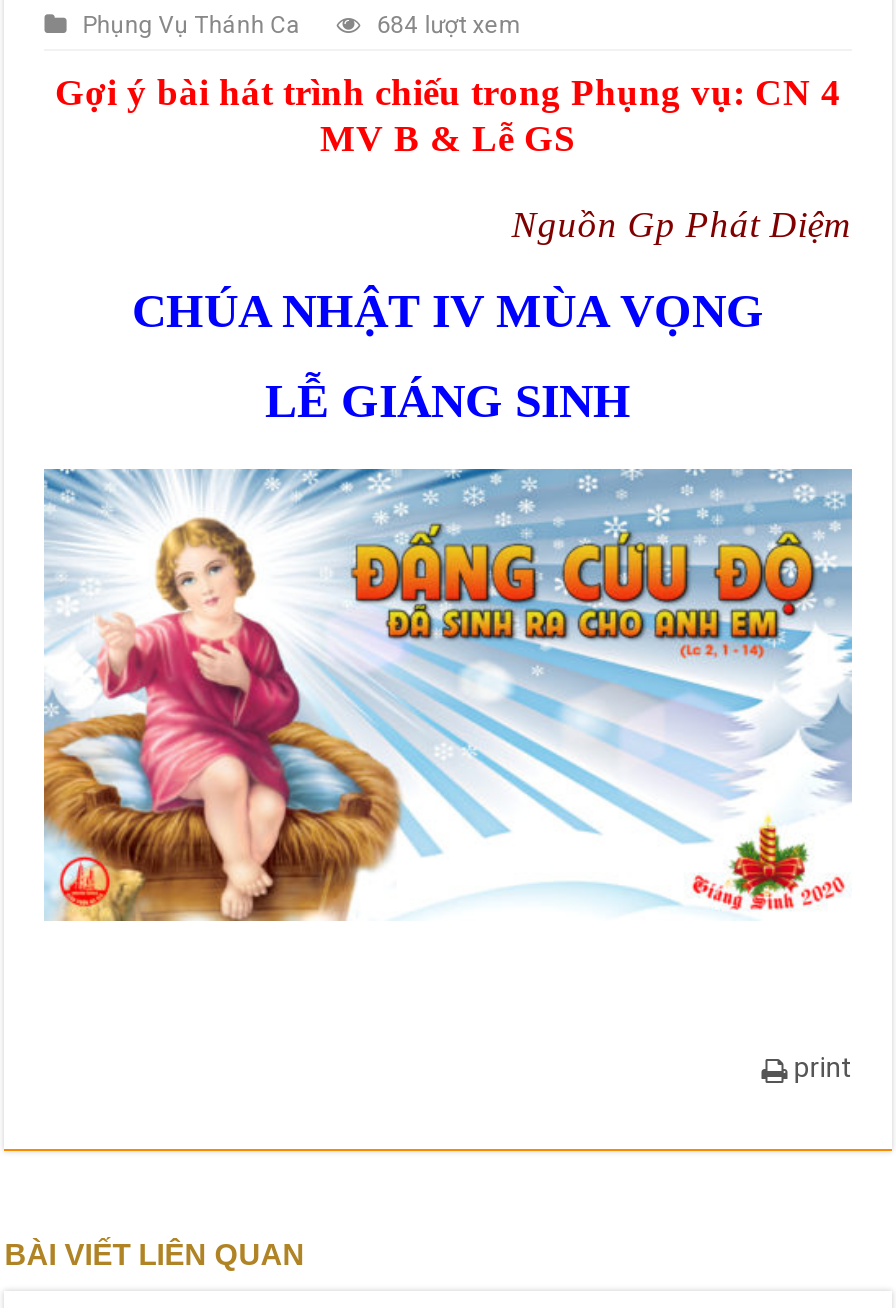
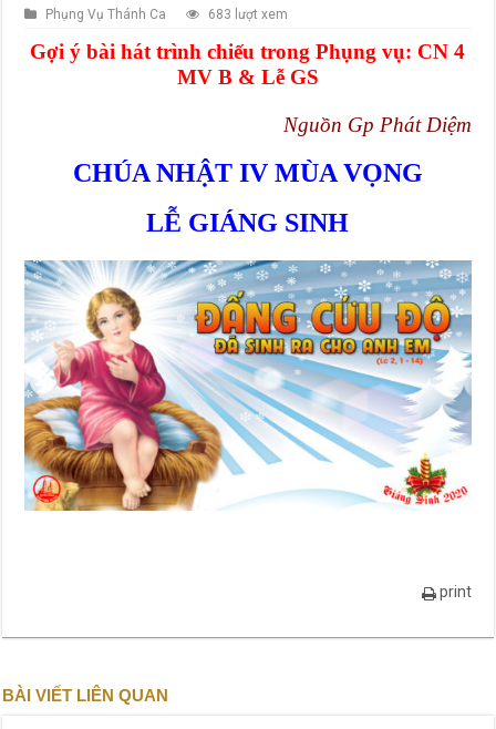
[376,10,520,38] 684 lượt xem -> [208,6,288,22] 683 lượt xem

